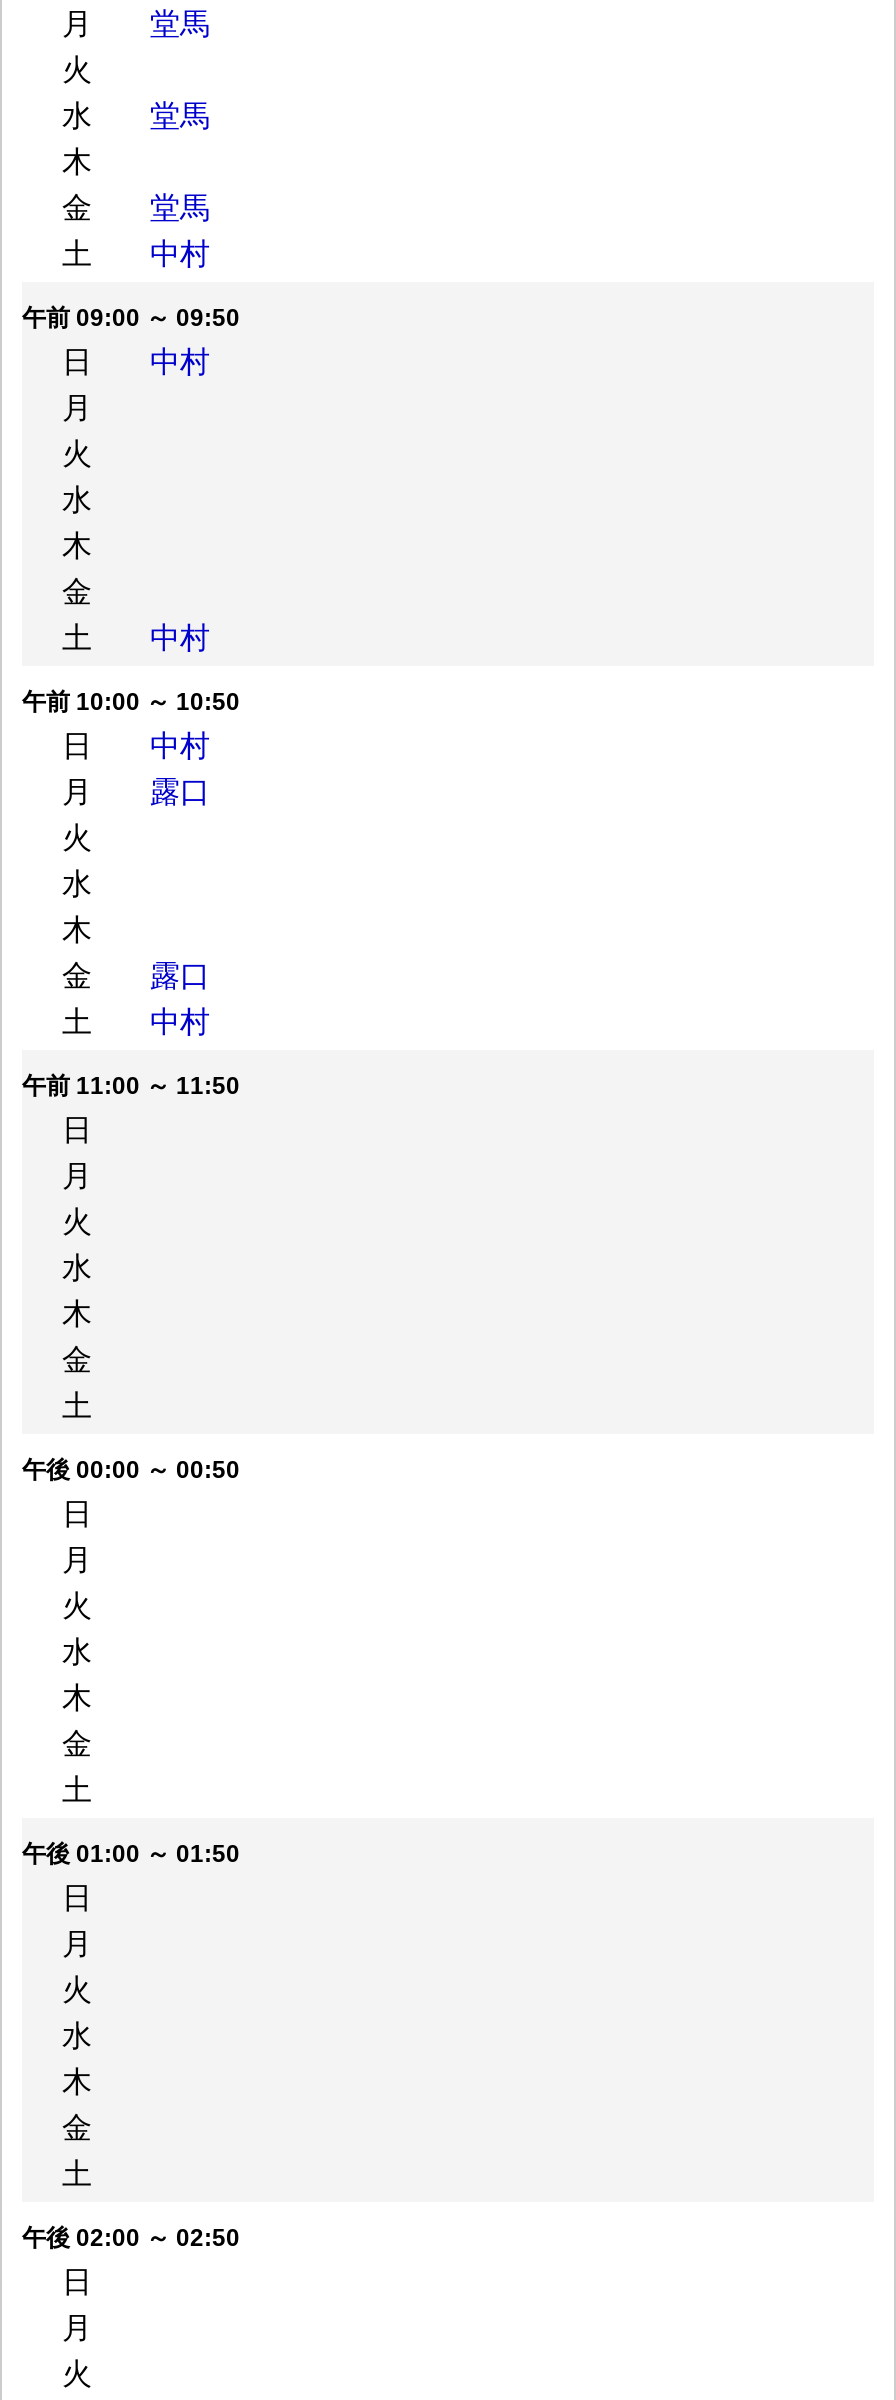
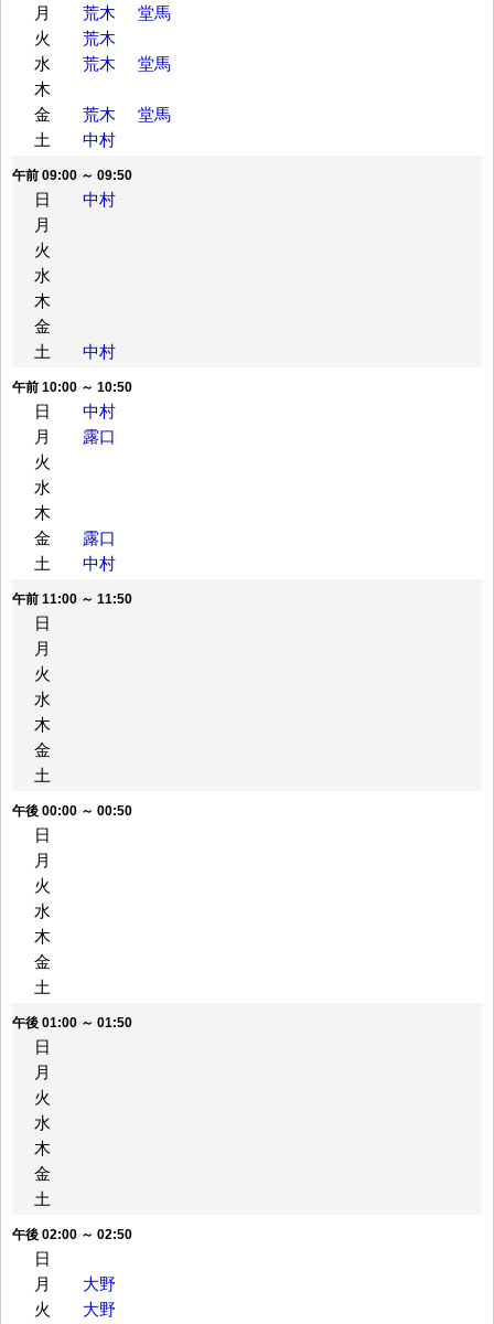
none -> [83,4,116,22] 荒木
none -> [83,29,116,48] 荒木
none -> [83,54,116,73] 荒木
none -> [83,105,116,124] 荒木
none -> [83,1275,116,1293] 大野
none -> [83,1300,116,1319] 大野

